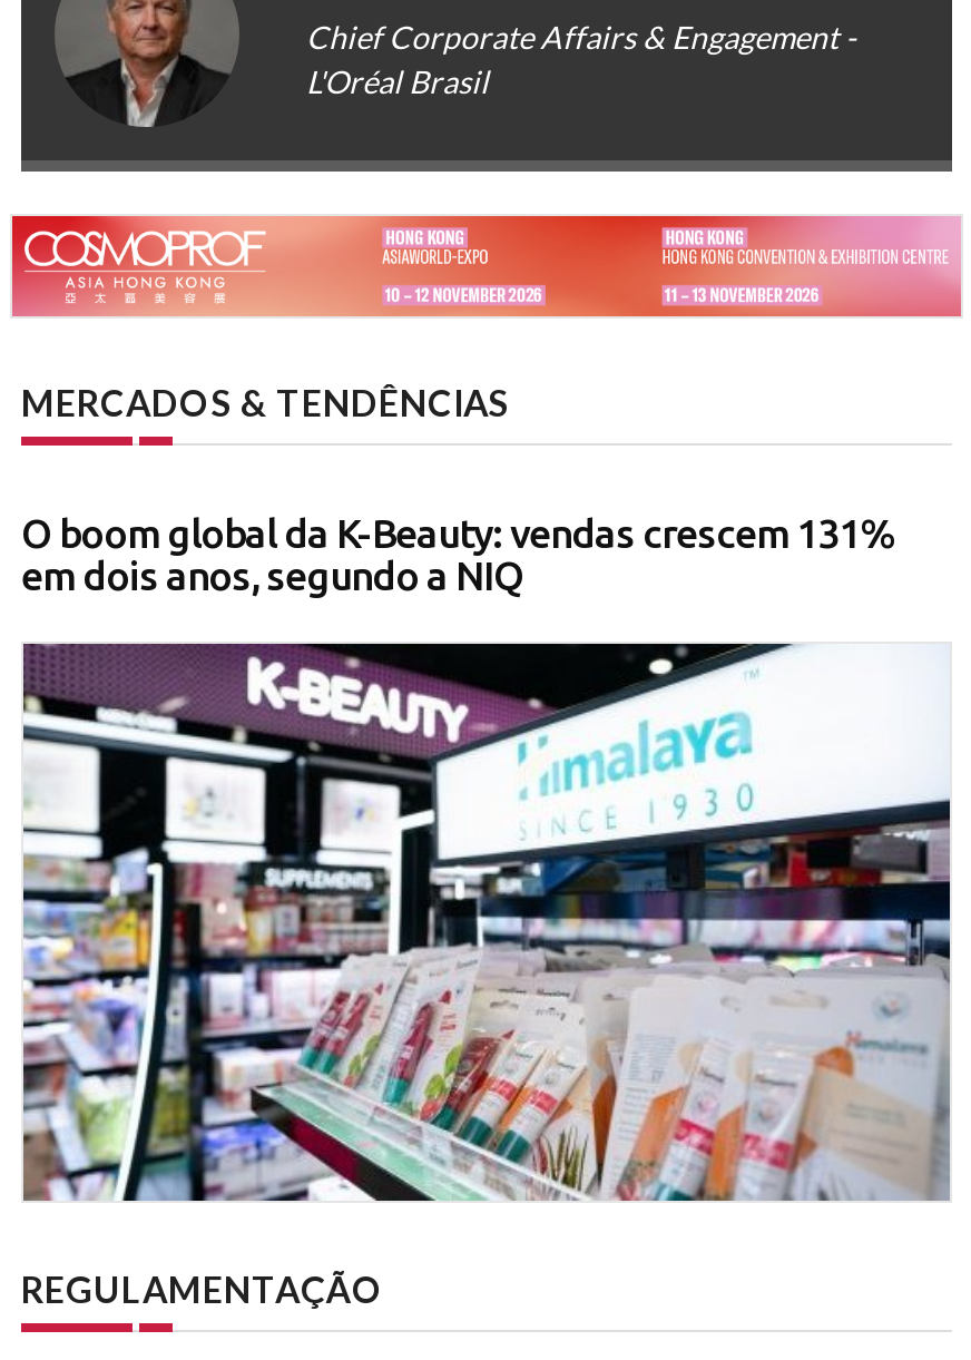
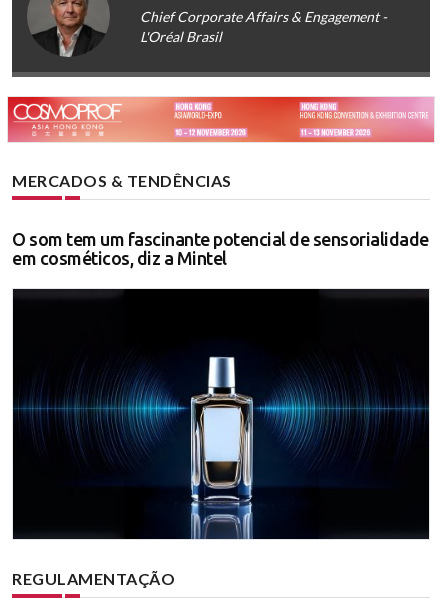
[21,510,896,597] O boom global da K-Beauty: vendas crescem 131% | em dois anos, segundo a NIQ -> [12,229,428,268] O som tem um fascinante potencial de sensorialidade | em cosméticos, diz a Mintel
[21,642,952,1203] [image] -> [12,288,430,540] [image]

